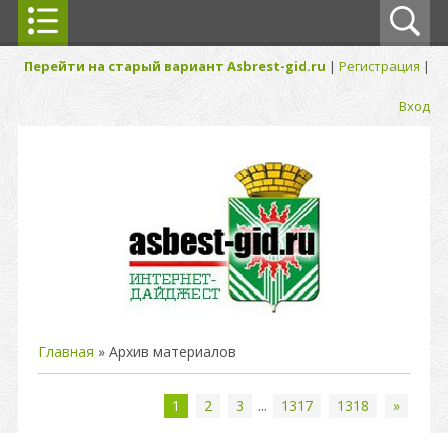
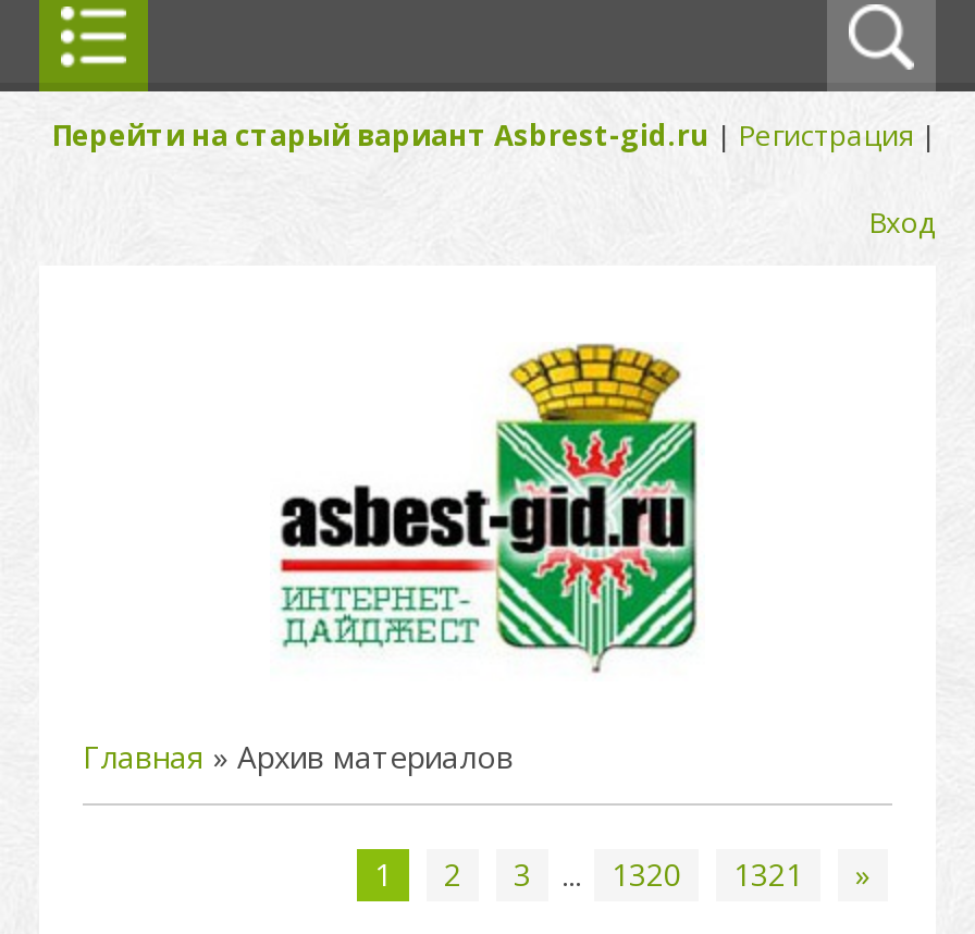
[281,396,313,415] 1317 -> [612,853,681,895] 1320
[337,396,369,415] 1318 -> [733,853,803,895] 1321

